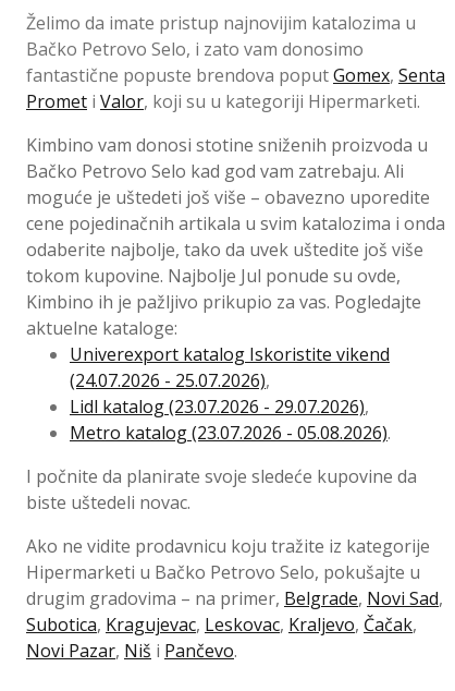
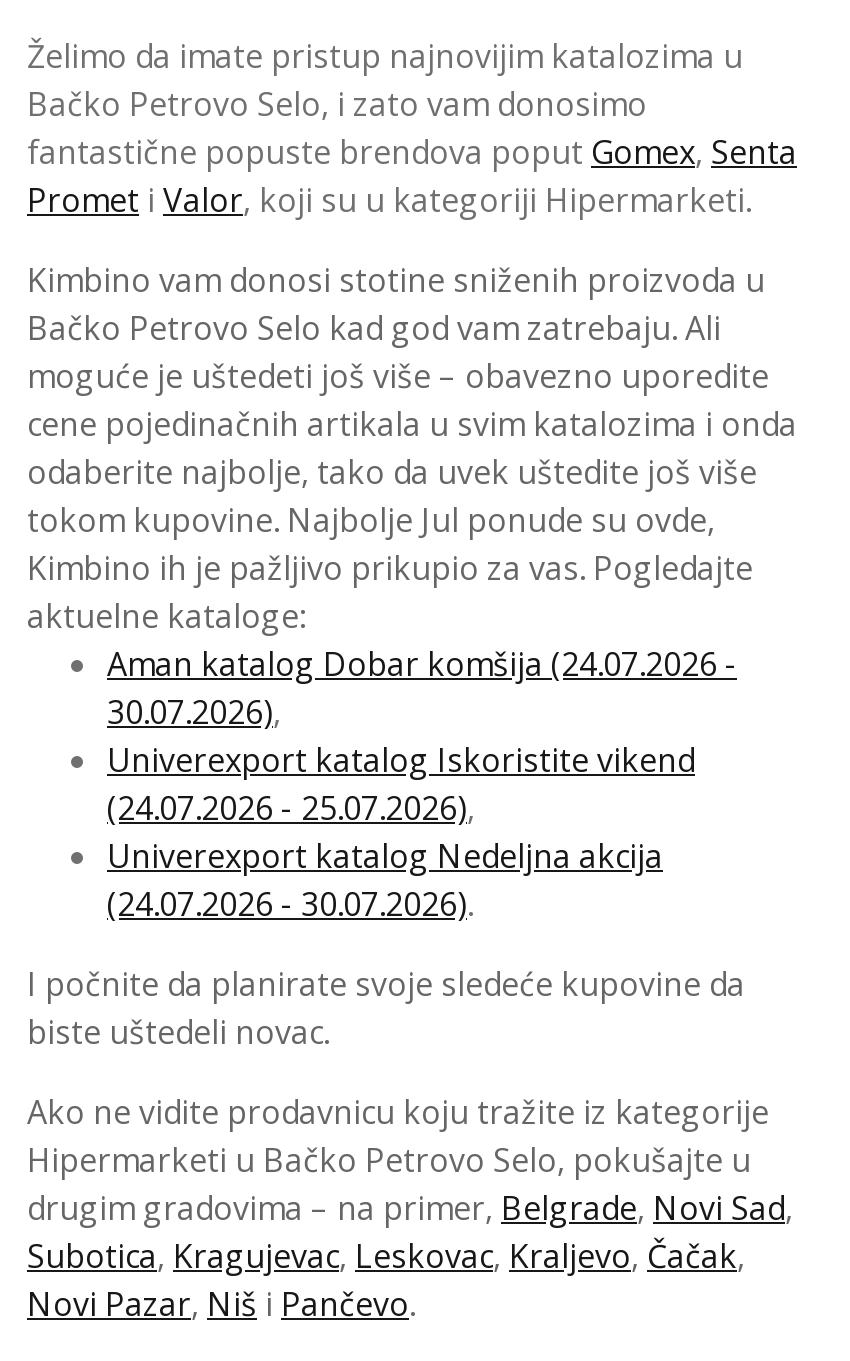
none -> [107,642,737,734] Aman katalog Dobar komšija (24.07.2026 - | 30.07.2026),
[70,395,391,445] Lidl katalog (23.07.2026 - 29.07.2026), | Metro katalog (23.07.2026 - 05.08.2026). -> [107,834,663,926] Univerexport katalog Nedeljna akcija | (24.07.2026 - 30.07.2026).

